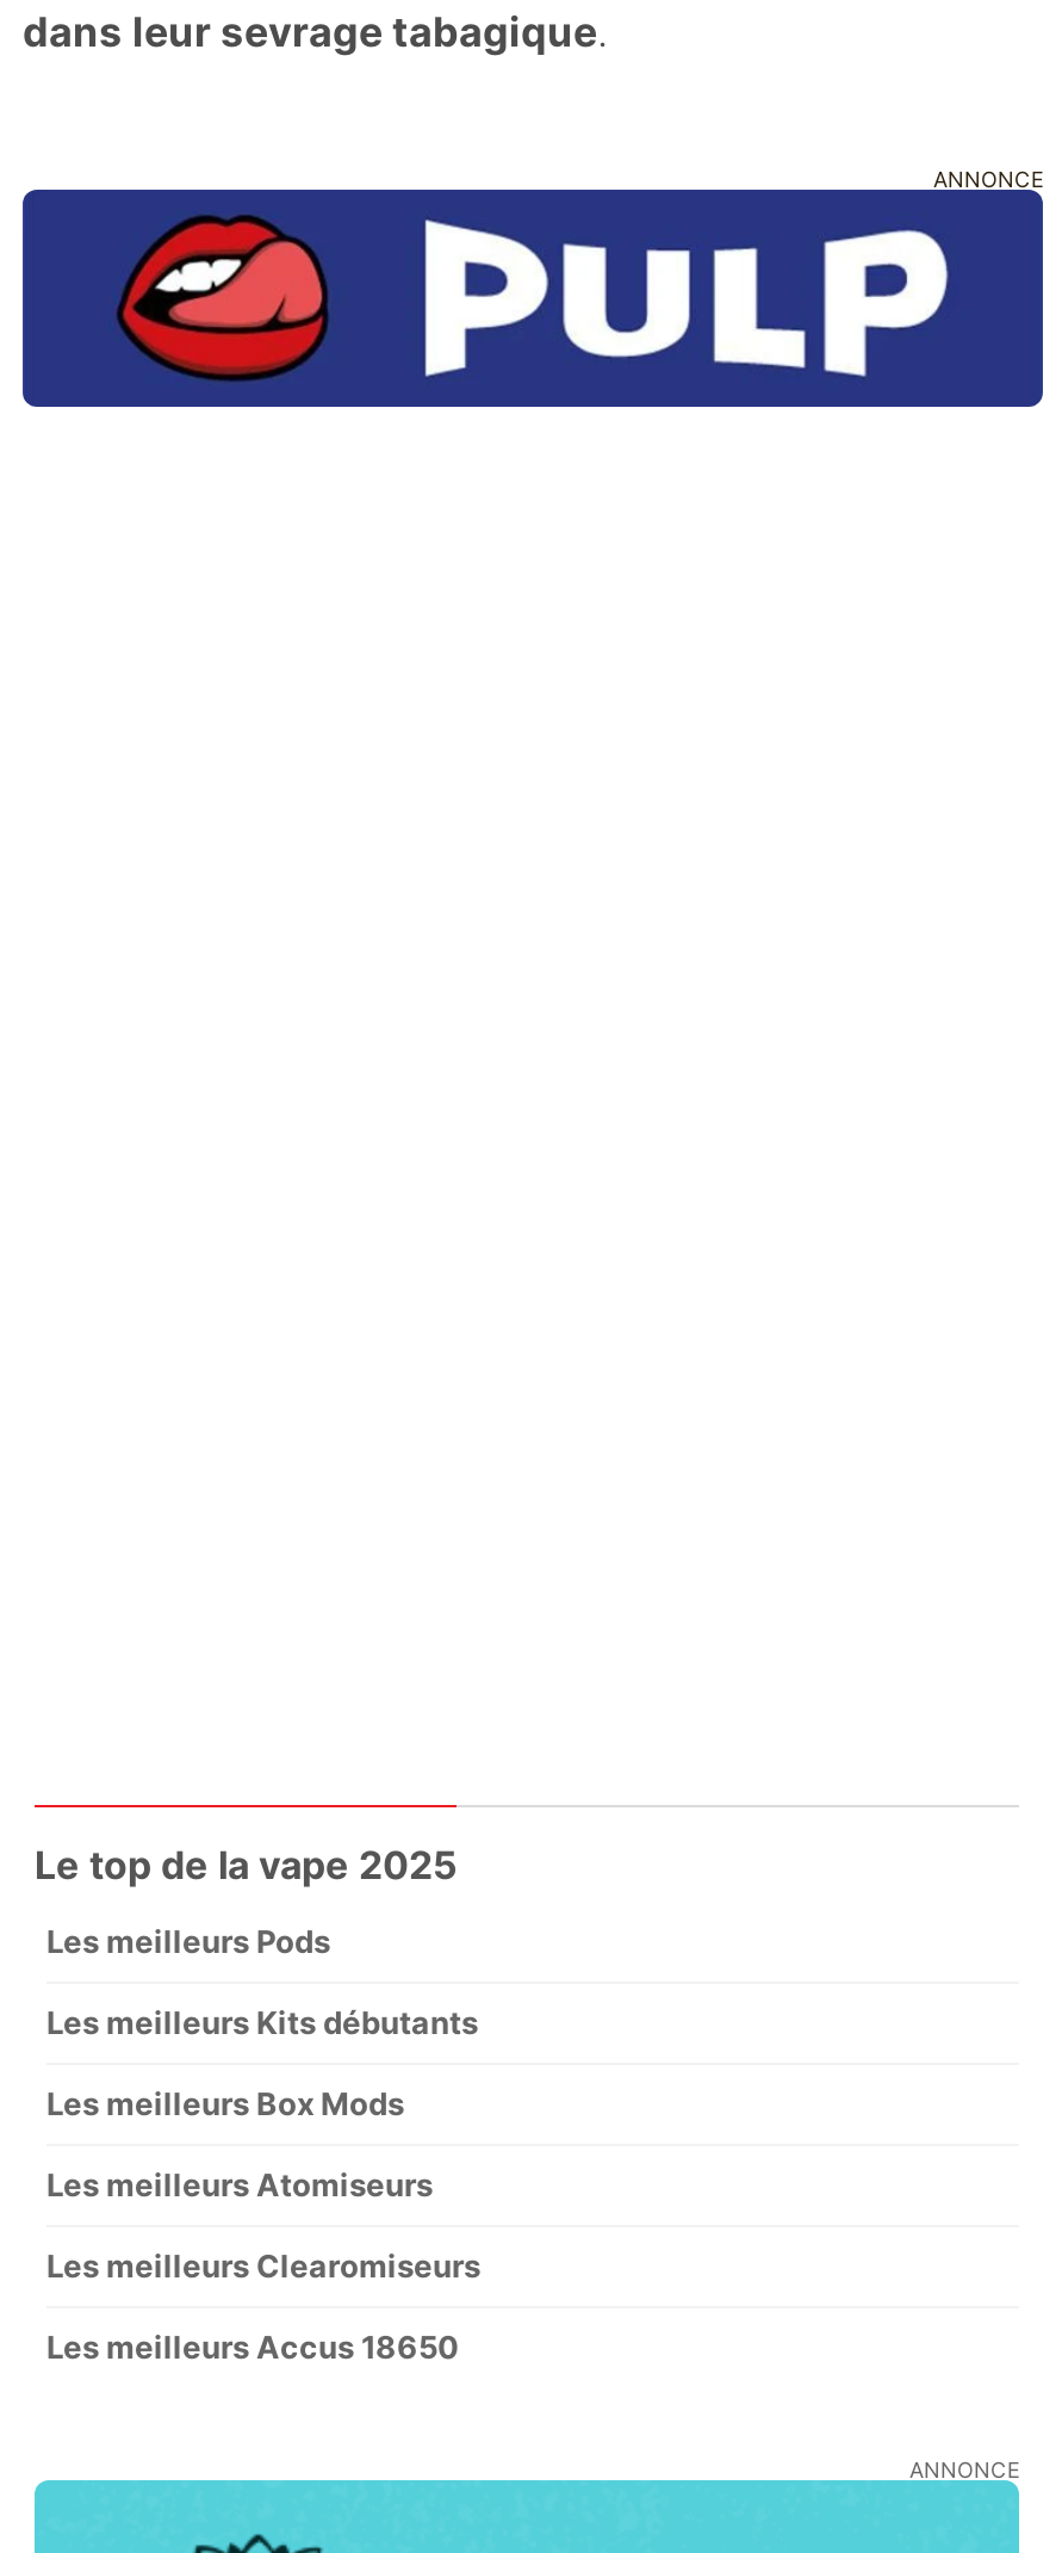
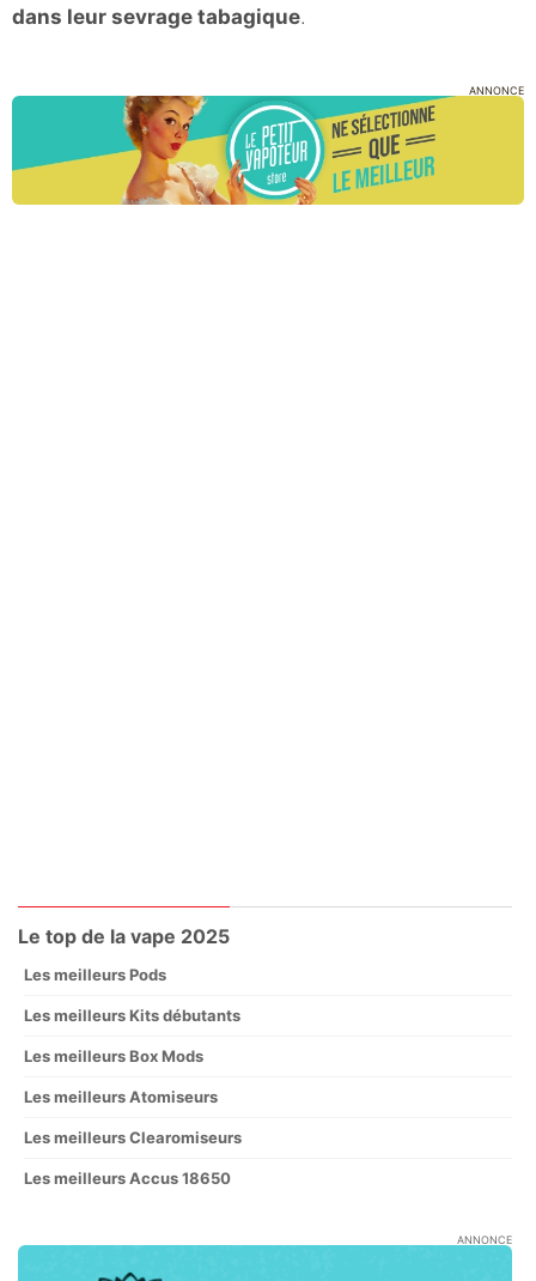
[20,186,1045,410] [image] -> [11,95,525,206] [image]

